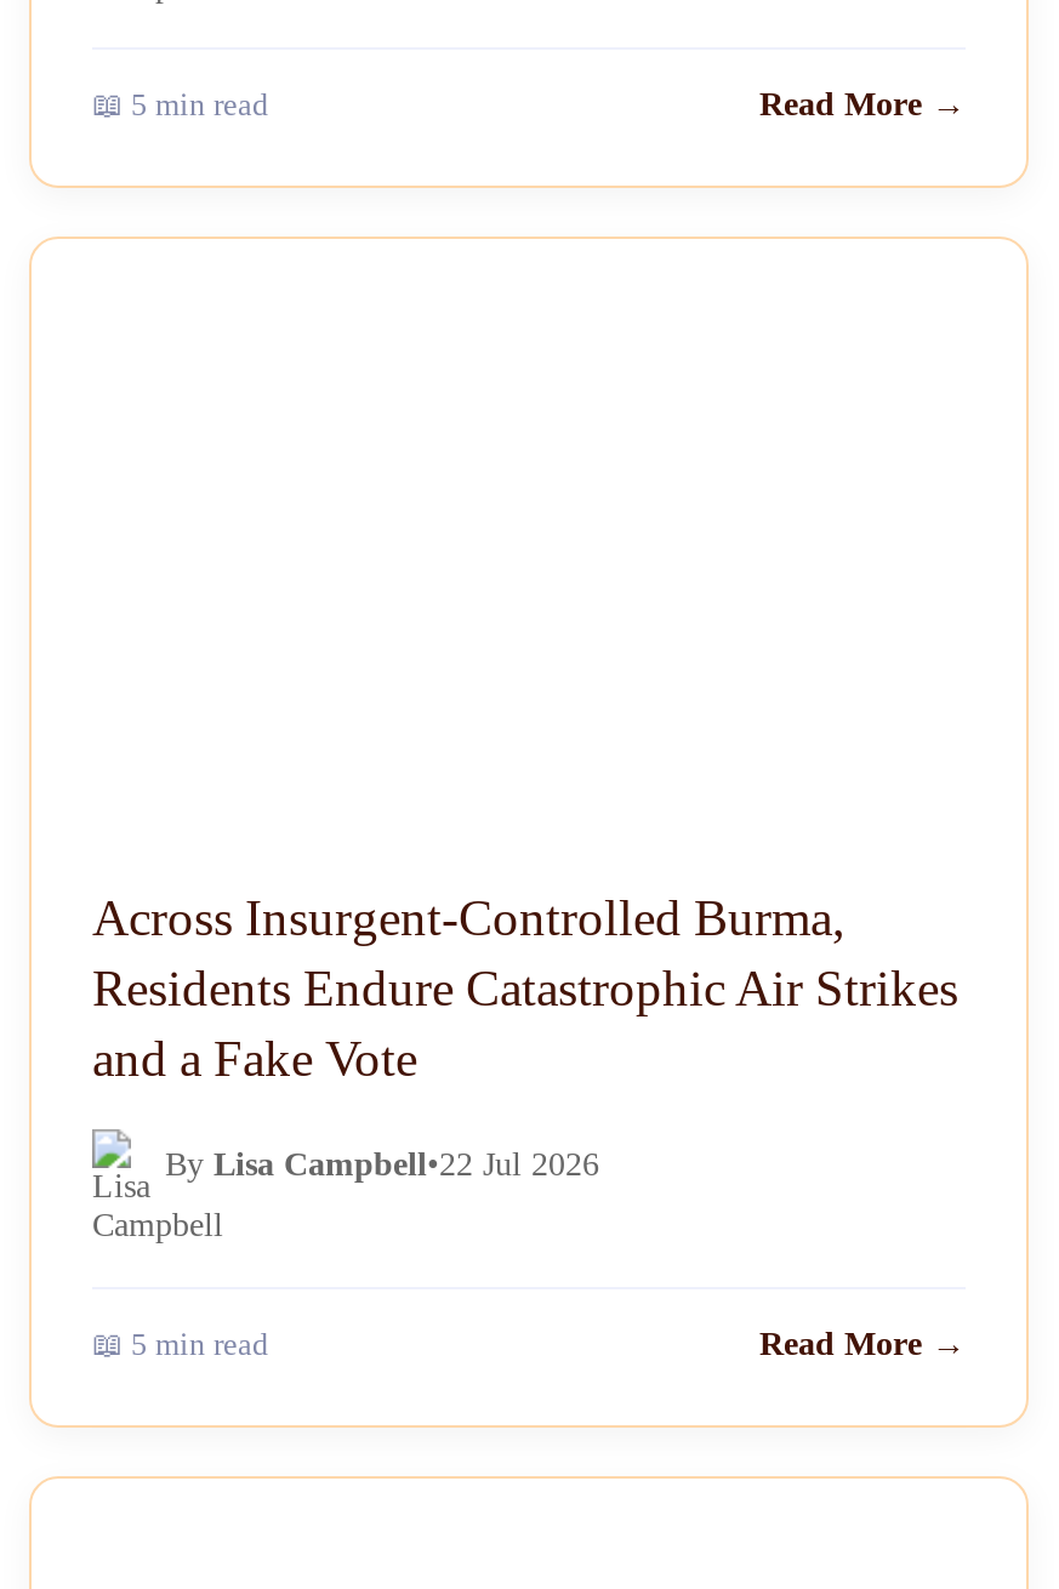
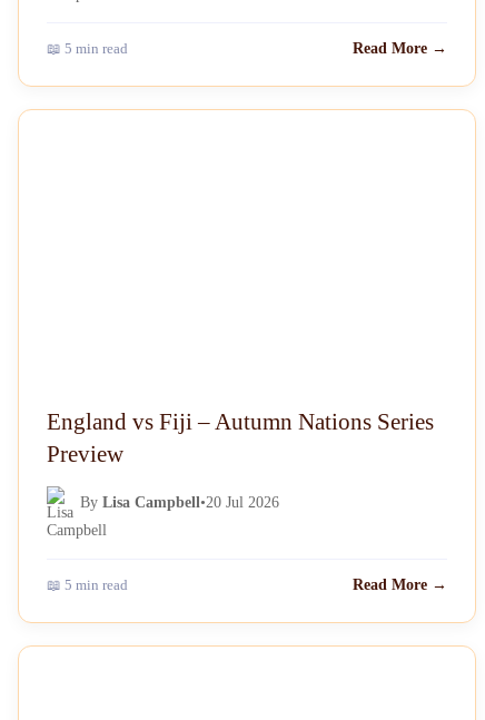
[92,890,958,1087] Across Insurgent-Controlled Burma, | Residents Endure Catastrophic Air Strikes | and a Fake Vote -> [47,409,434,467] England vs Fiji – Autumn Nations Series | Preview
[165,1147,599,1184] By Lisa Campbell•22 Jul 2026 -> [80,495,279,511] By Lisa Campbell•20 Jul 2026

